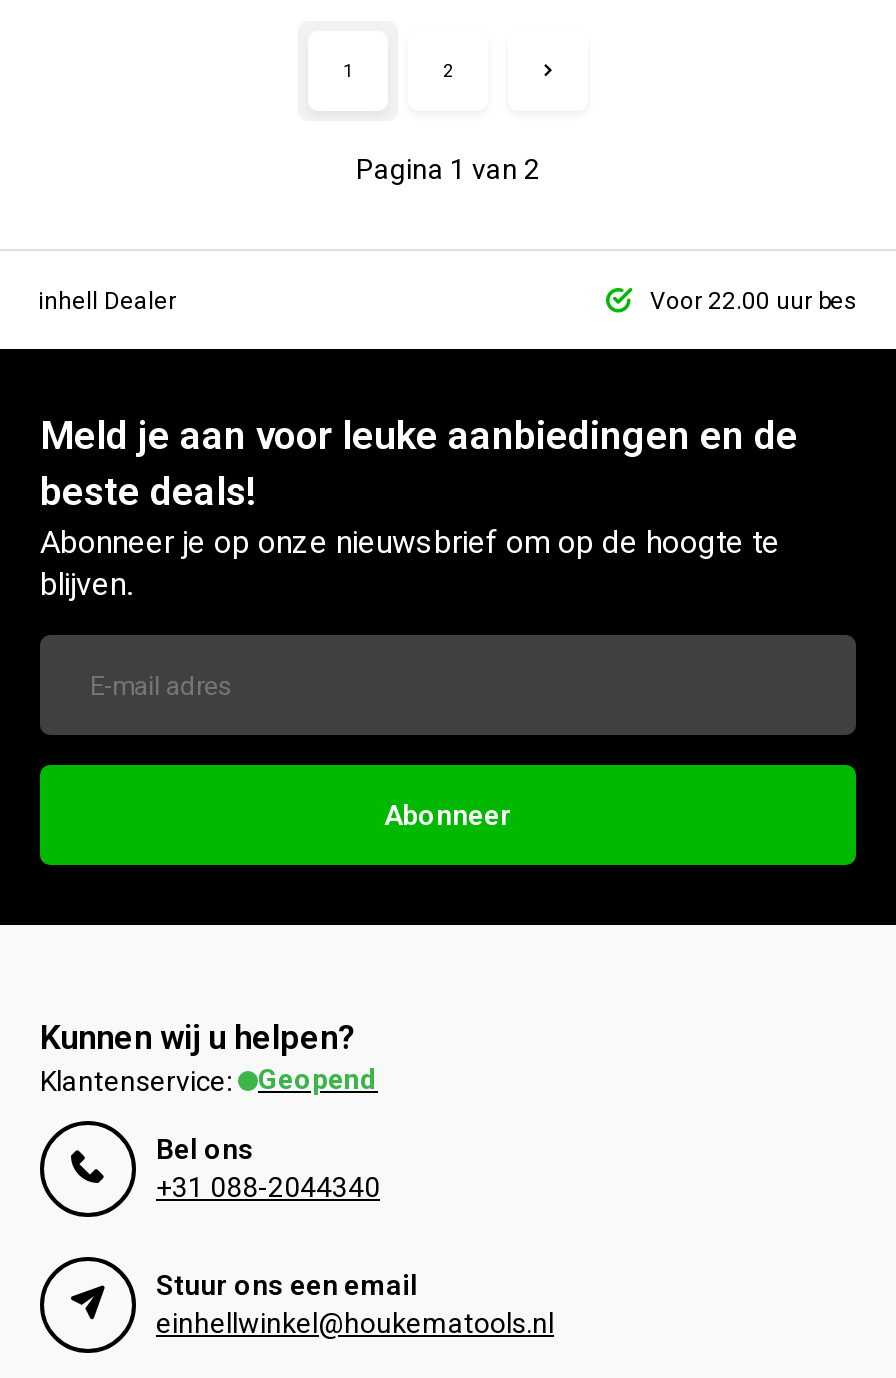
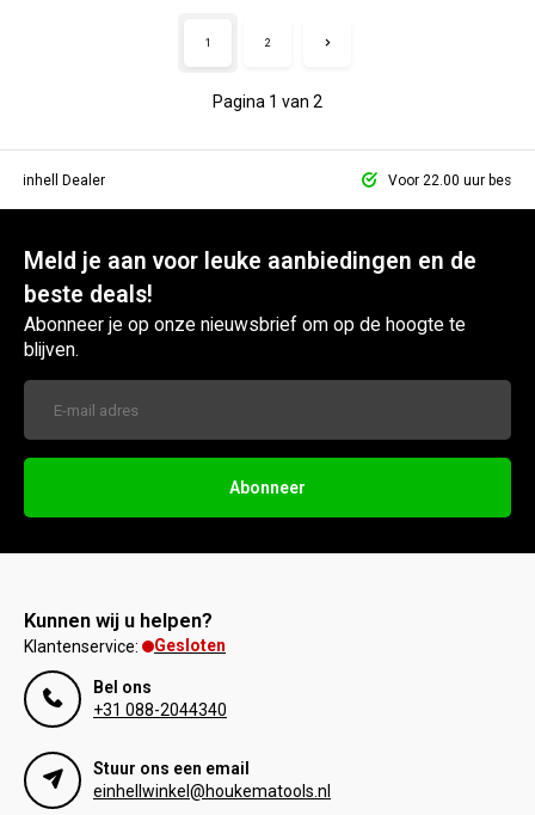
[258,1063,378,1095] Geopend -> [154,636,226,655] Gesloten

